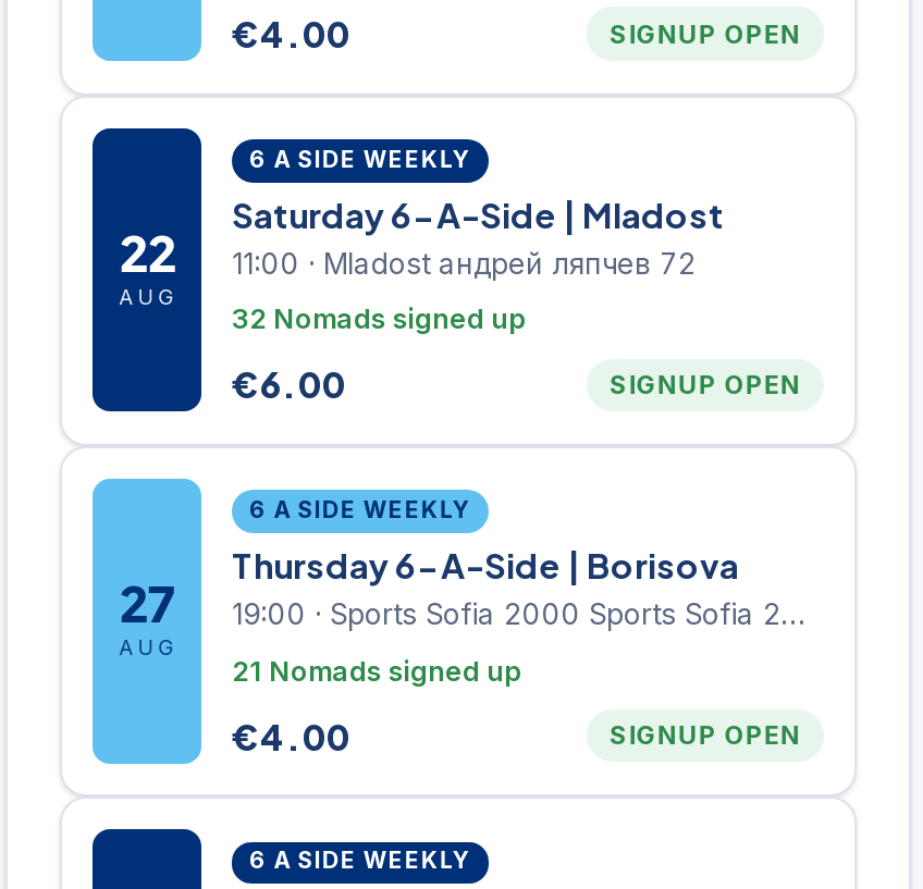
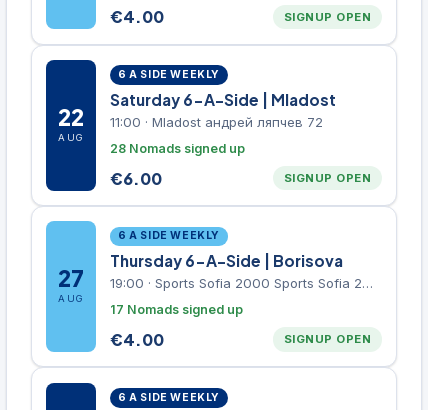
[232,303,526,335] 32 Nomads signed up -> [110,141,245,156] 28 Nomads signed up
[232,654,521,686] 21 Nomads signed up -> [110,302,243,317] 17 Nomads signed up

